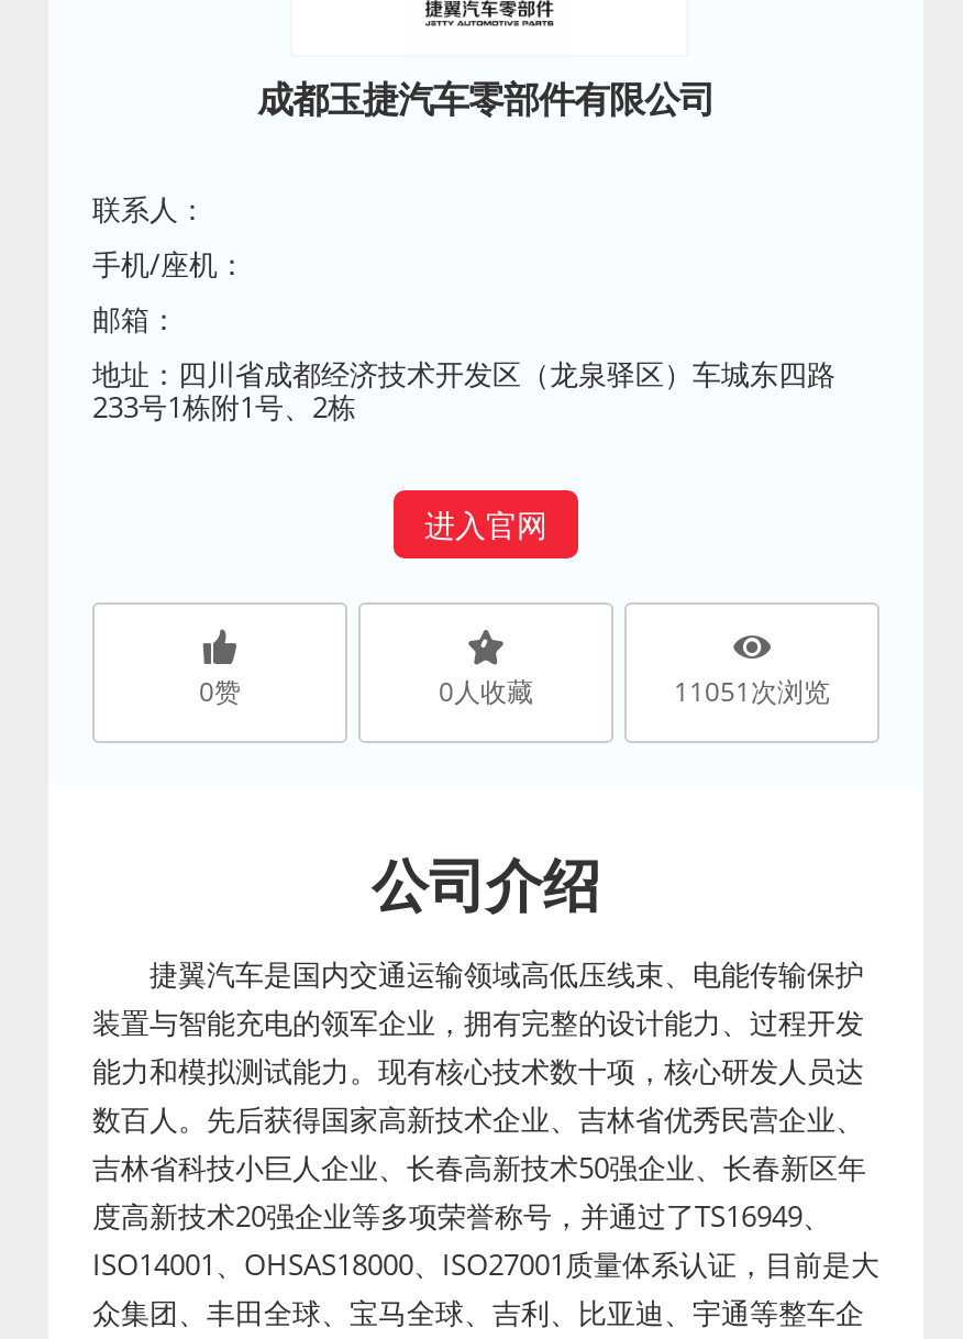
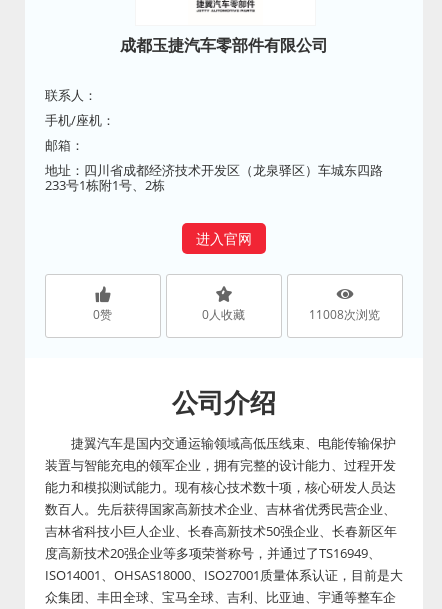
[674,673,830,711] 11051次浏览 -> [309,306,380,323] 11008次浏览

